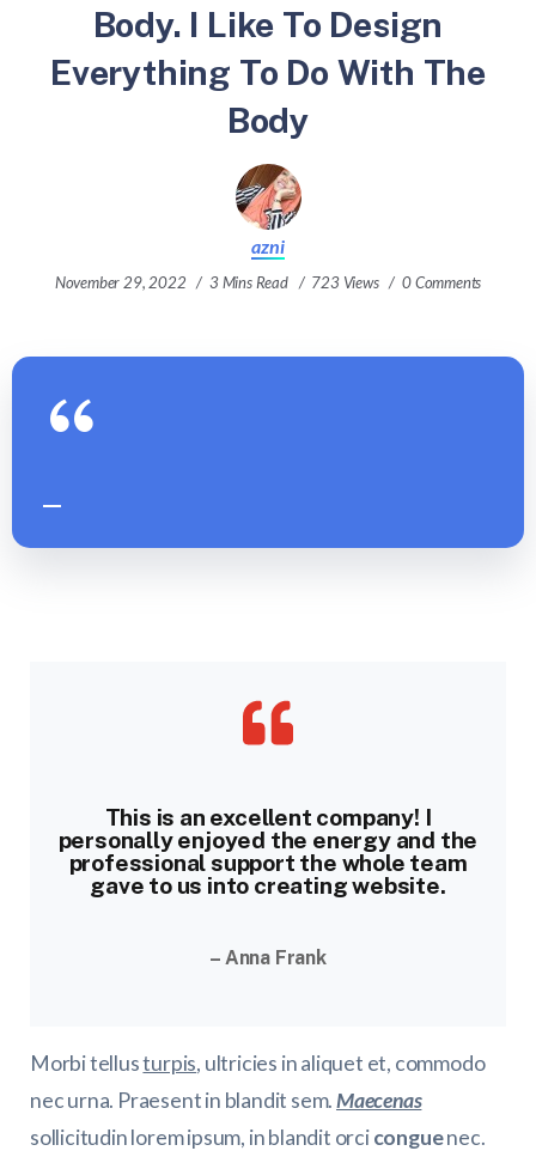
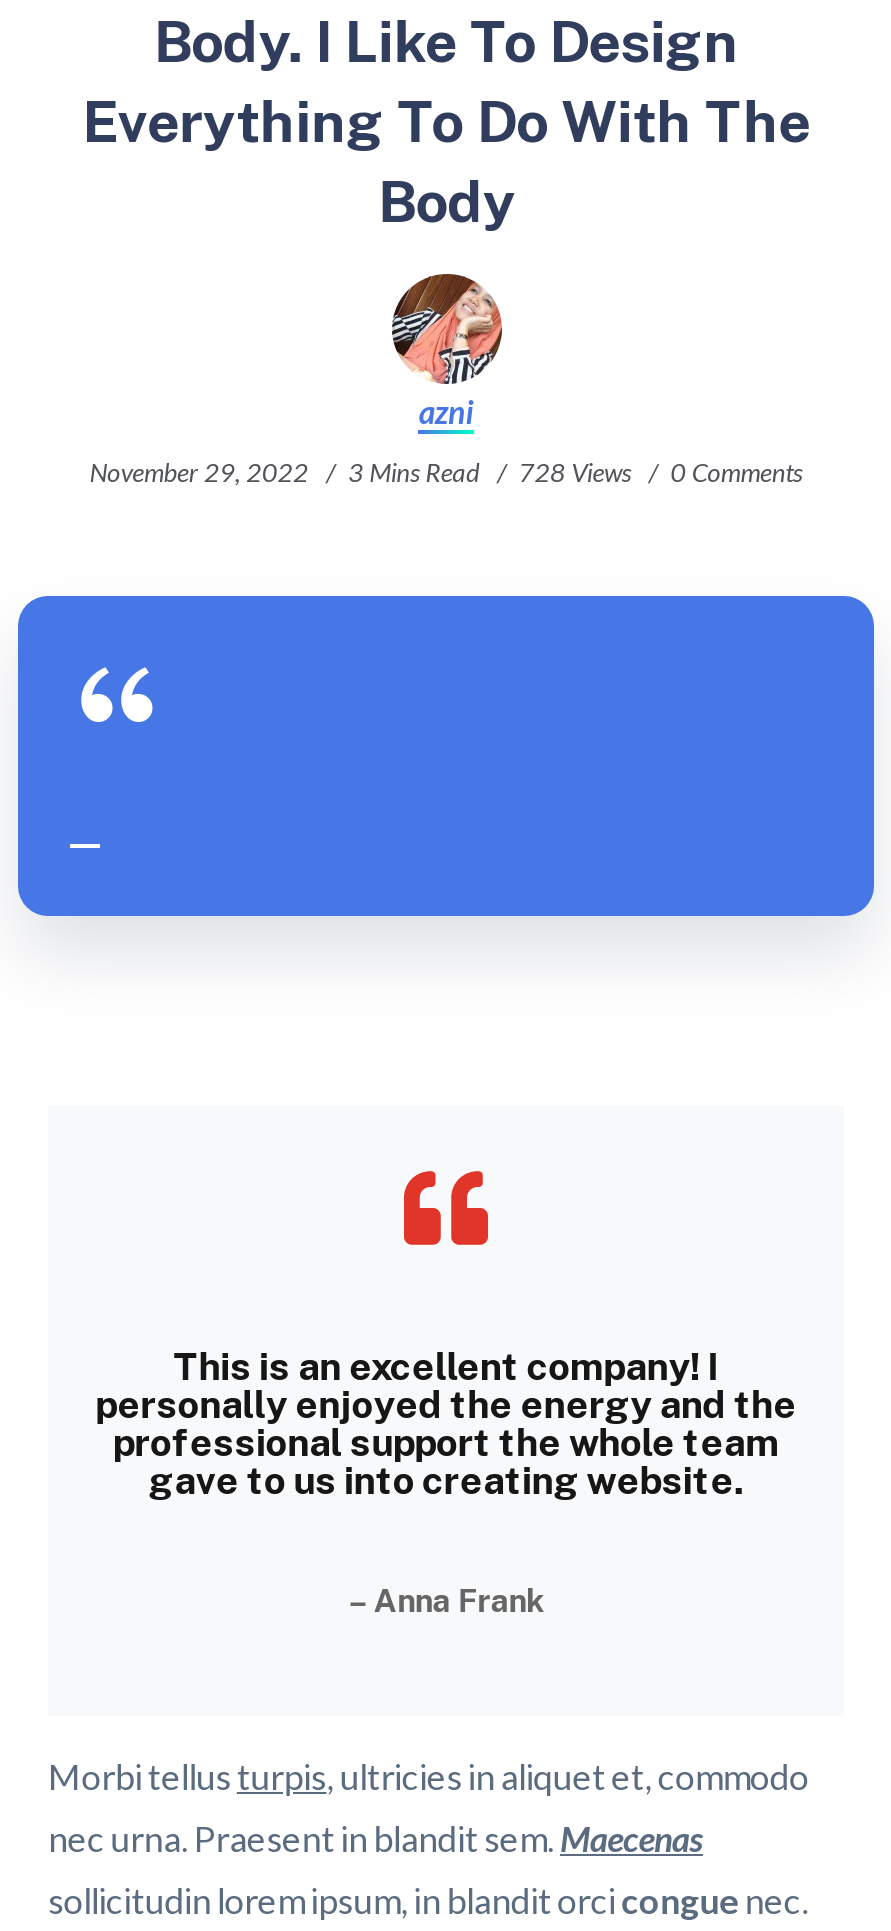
[312,273,379,292] 723 Views -> [519,456,631,488] 728 Views

